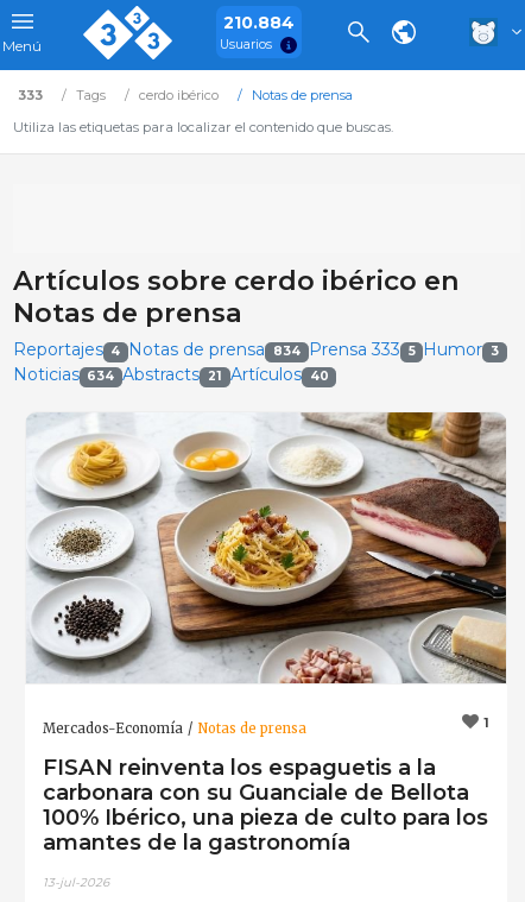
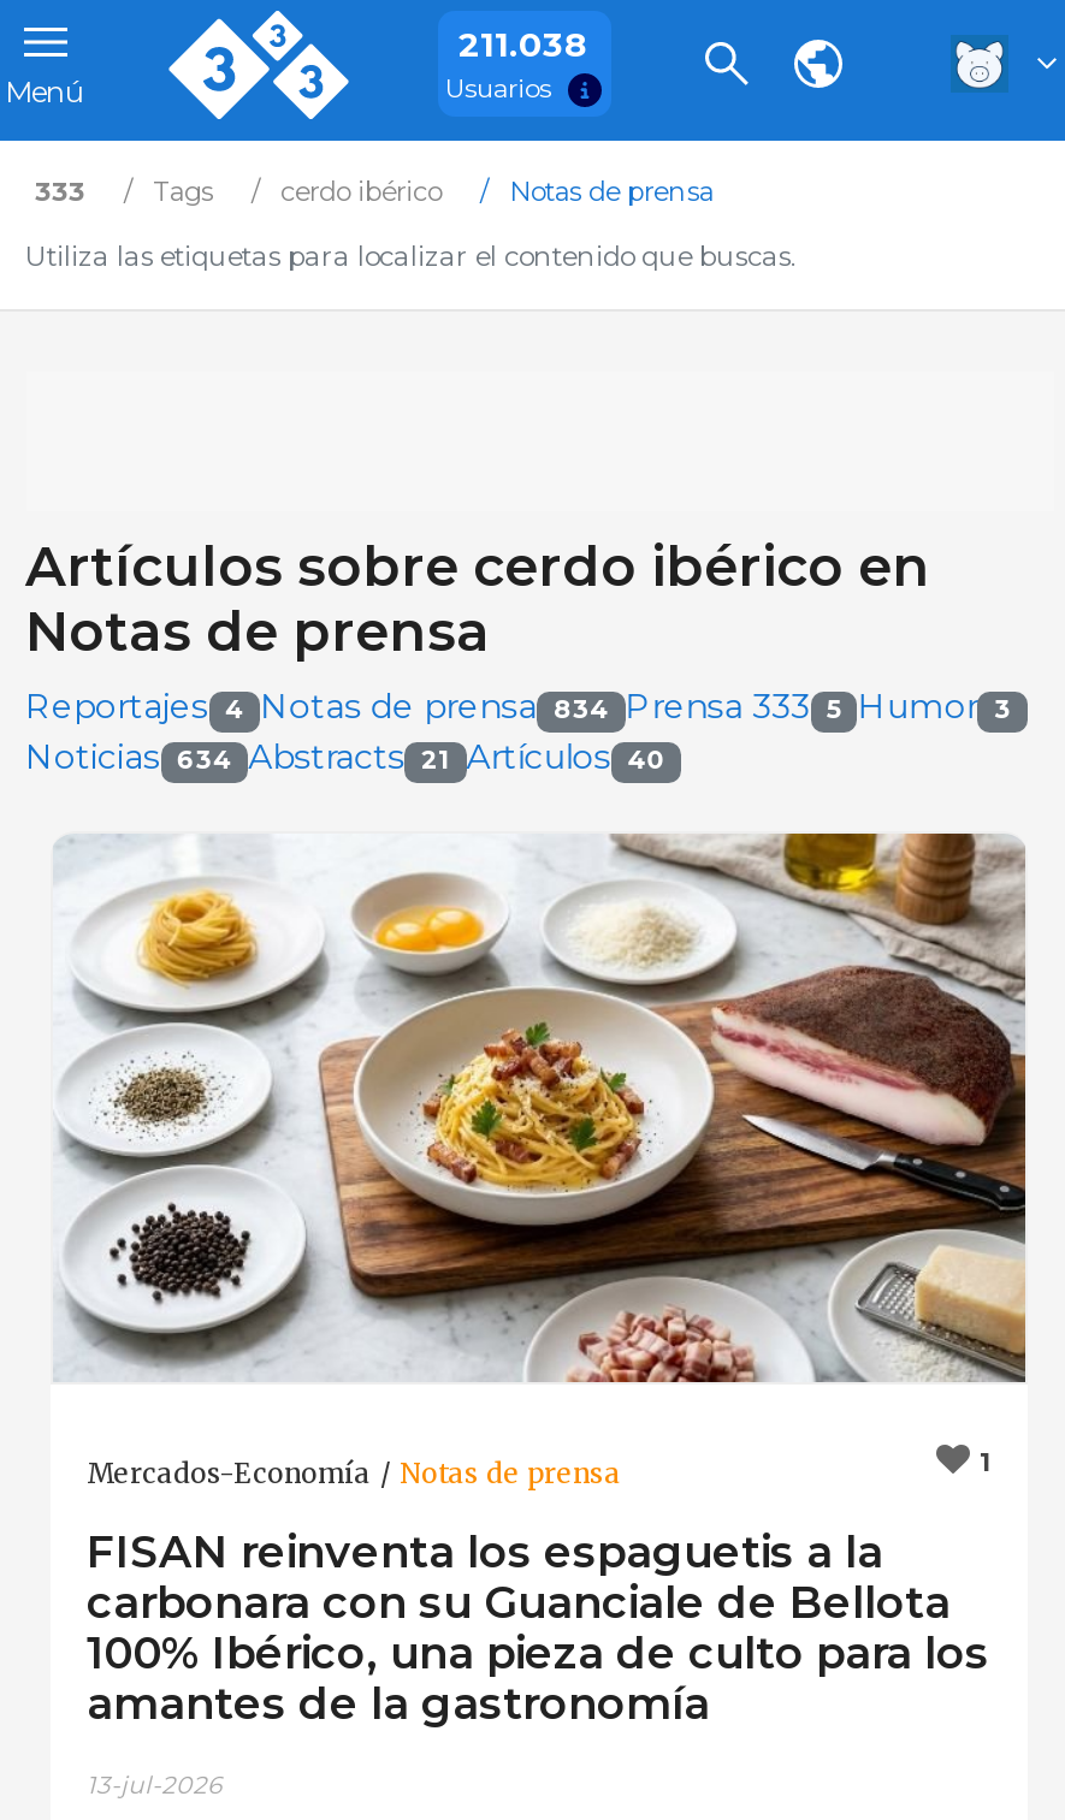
[223,11,294,33] 210.884 -> [458,22,588,65] 211.038

